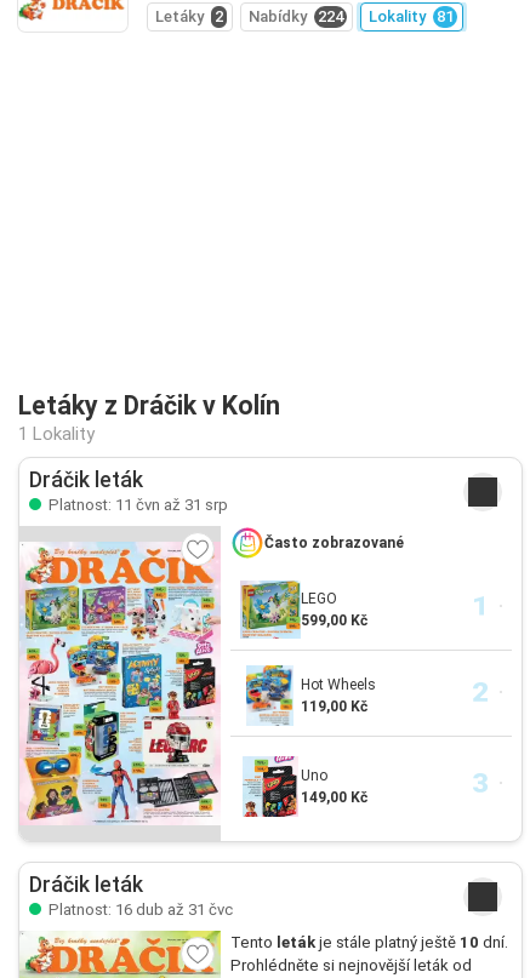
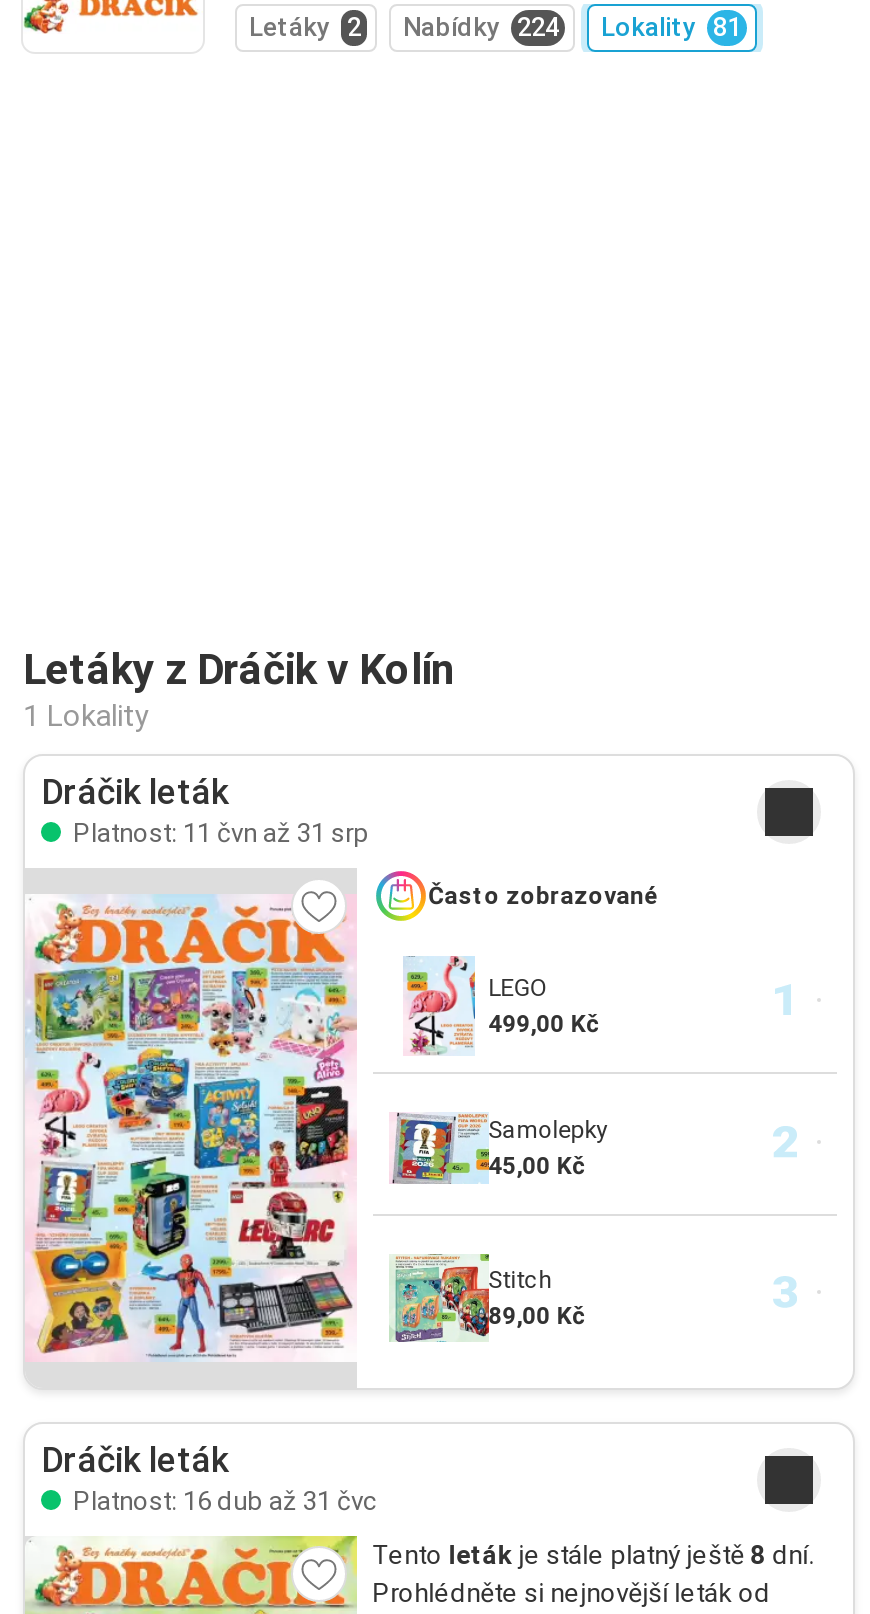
[240,579,367,639] [image] | 599,00 Kč -> [391,954,598,1056] [image] | 499,00 Kč
[241,664,375,727] [image] | Hot Wheels | 119,00 Kč -> [389,1098,608,1196] [image] | Samolepky | 45,00 Kč
[241,755,367,818] [image] | Uno | 149,00 Kč -> [389,1248,584,1348] [image] | Stitch | 89,00 Kč
[230,933,508,951] Tento leták je stále platný ještě 10 dní. -> [372,1540,814,1570] Tento leták je stále platný ještě 8 dní.

